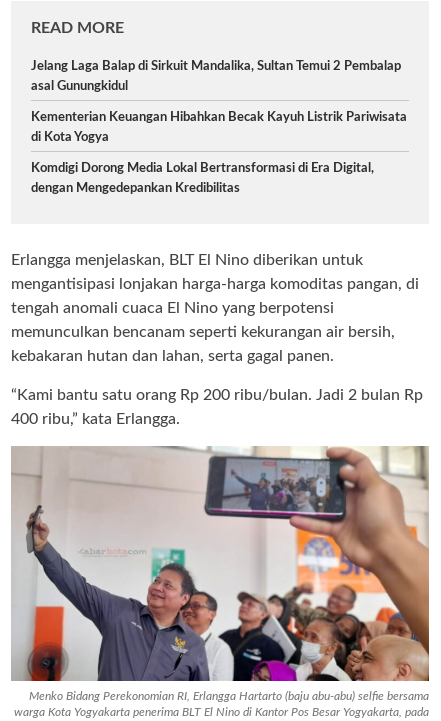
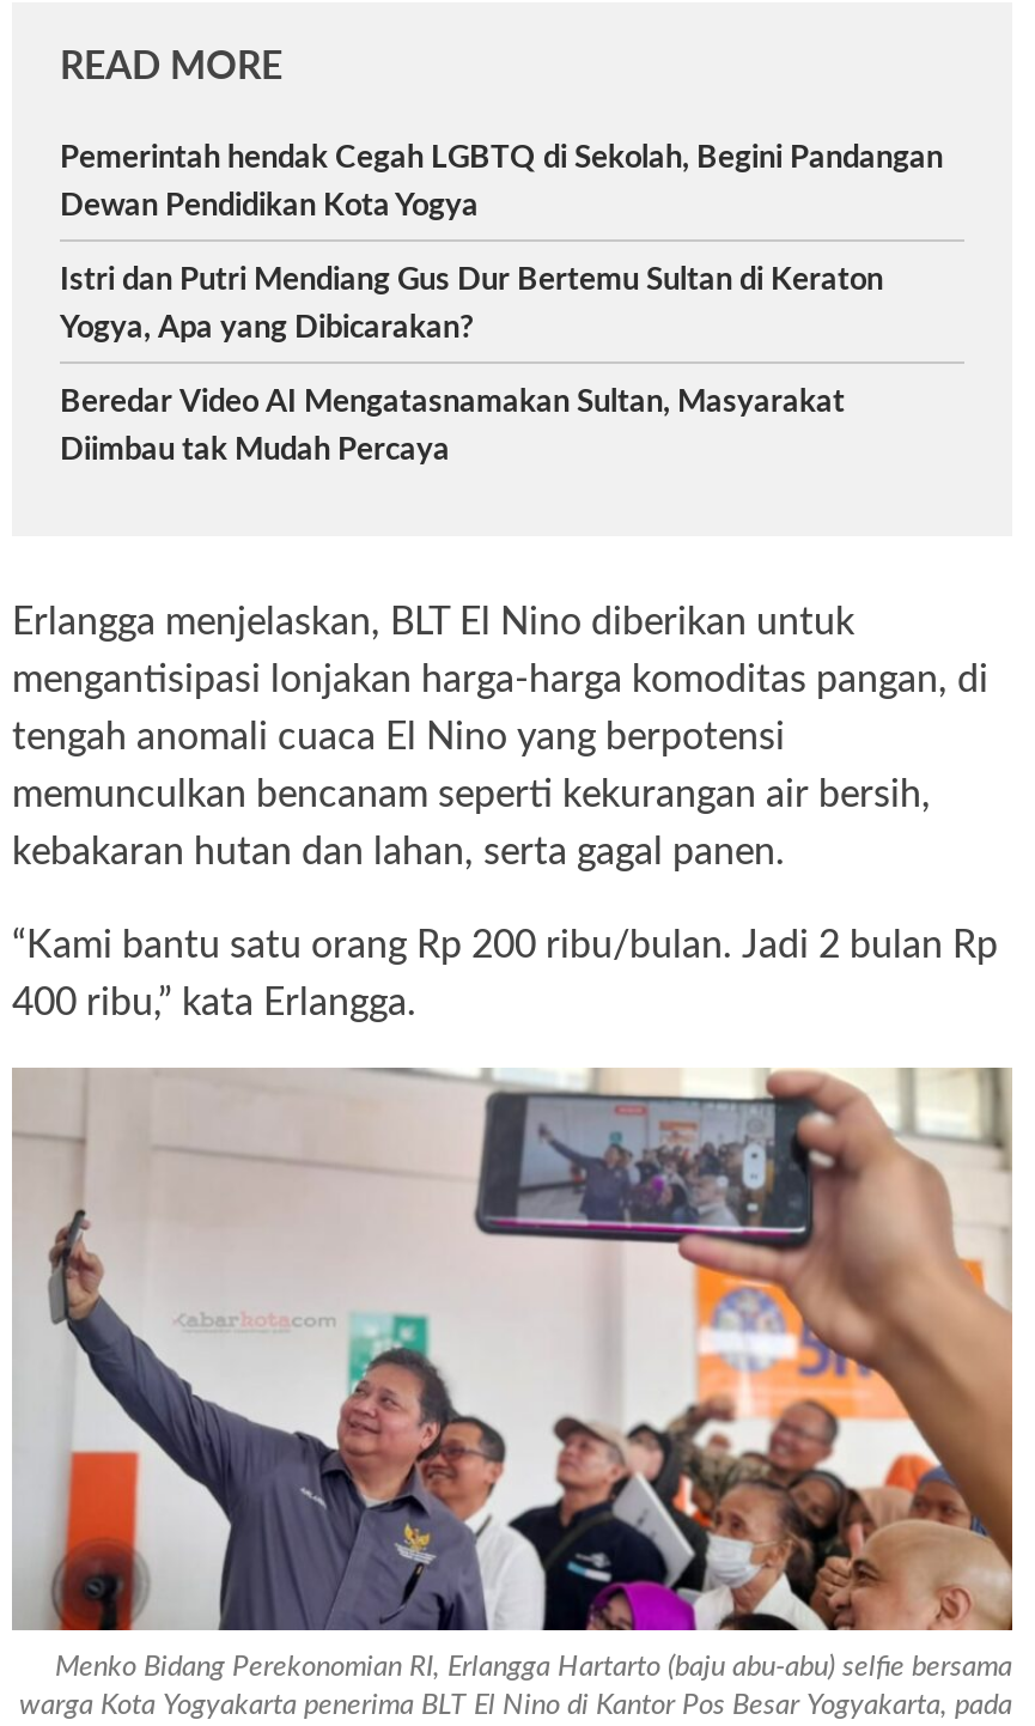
[31,60,401,73] Jelang Laga Balap di Sirkuit Mandalika, Sultan Temui 2 Pembalap -> [60,144,943,175] Pemerintah hendak Cegah LGBTQ di Sekolah, Begini Pandangan
[31,80,128,93] asal Gunungkidul -> [60,192,479,223] Dewan Pendidikan Kota Yogya
[31,111,407,124] Kementerian Keuangan Hibahkan Becak Kayuh Listrik Pariwisata -> [60,266,883,298] Istri dan Putri Mendiang Gus Dur Bertemu Sultan di Keraton
[31,131,109,144] di Kota Yogya -> [60,314,474,345] Yogya, Apa yang Dibicarakan?
[31,162,374,175] Komdigi Dorong Media Lokal Bertransformasi di Era Digital, -> [60,389,845,420] Beredar Video AI Mengatasnamakan Sultan, Masyarakat
[31,182,240,195] dengan Mengedepankan Kredibilitas -> [60,436,450,468] Diimbau tak Mudah Percaya

